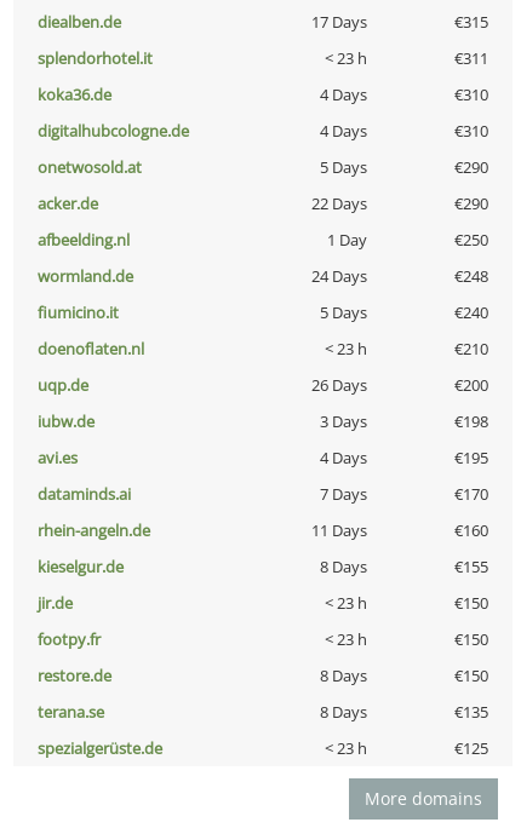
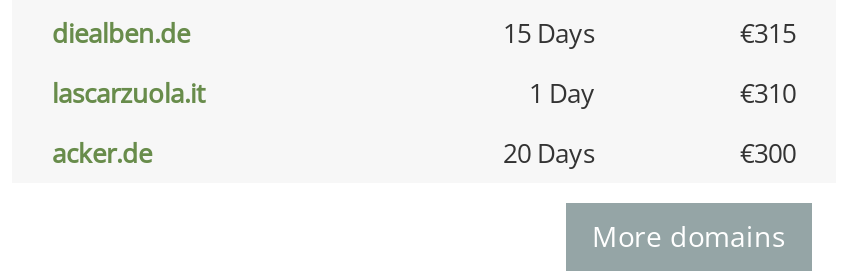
[311,11,367,33] 17 Days -> [503,15,595,51] 15 Days
[38,47,488,105] splendorhotel.it | < 23 h | €311 | koka36.de | 4 Days -> [52,75,595,111] lascarzuola.it | 1 Day
[38,120,488,178] digitalhubcologne.de | 4 Days | €310 | onetwosold.at | 5 Days | €290 -> none
[38,192,488,759] 22 Days | €290 | afbeelding.nl | 1 Day | €250 | wormland.de | 24 Days | €248 | fiumicino.it | 5 Days | €240 | doenoflaten.nl | < 23 h | €210 | uqp.de | 26 Days | €200 | iubw.de | 3 Days | €198 | avi.es | 4 Days | €195 | dataminds.ai | 7 Days | €170 | rhein-angeln.de | 11 Days | €160 | kieselgur.de | 8 Days | €155 | jir.de | < 23 h | €150 | footpy.fr | < 23 h | €150 | restore.de | 8 Days | €150 | terana.se | 8 Days | €135 | spezialgerüste.de | < 23 h | €125 -> [503,135,796,171] 20 Days | €300

